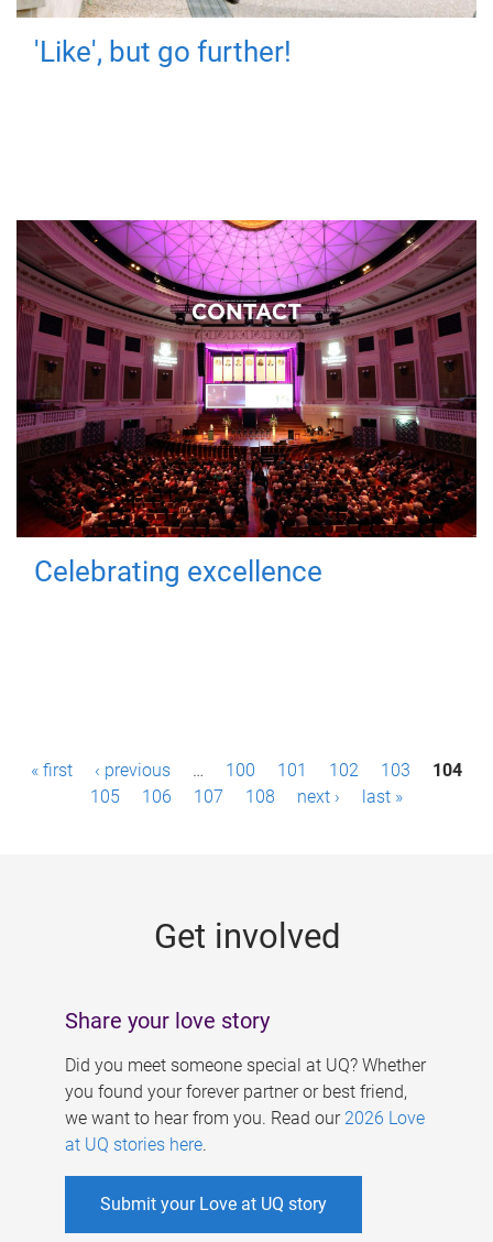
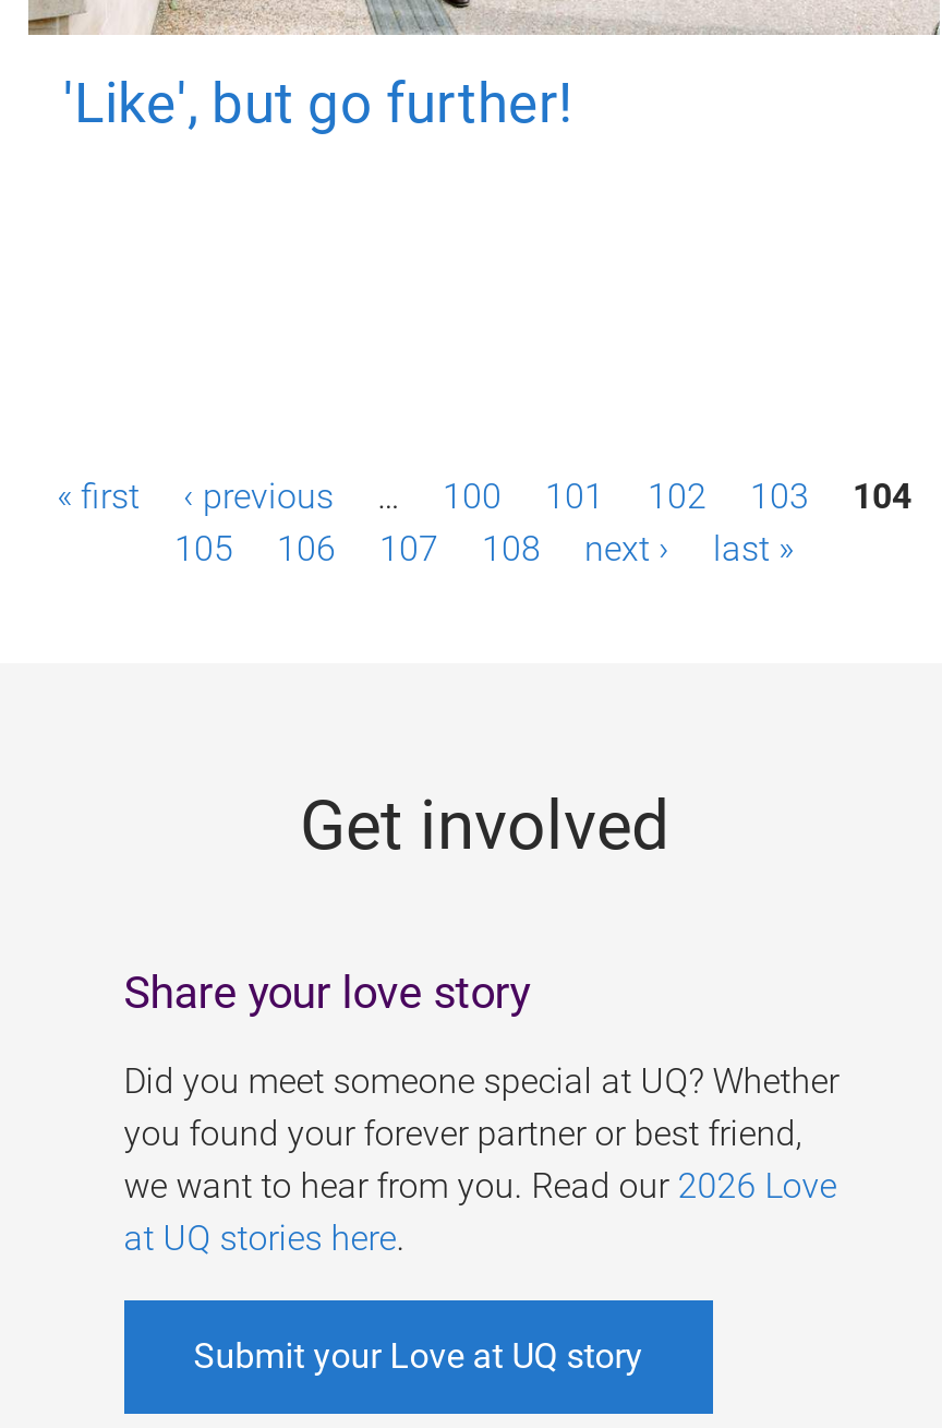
[15,219,478,588] [image] | Celebrating excellence -> none

